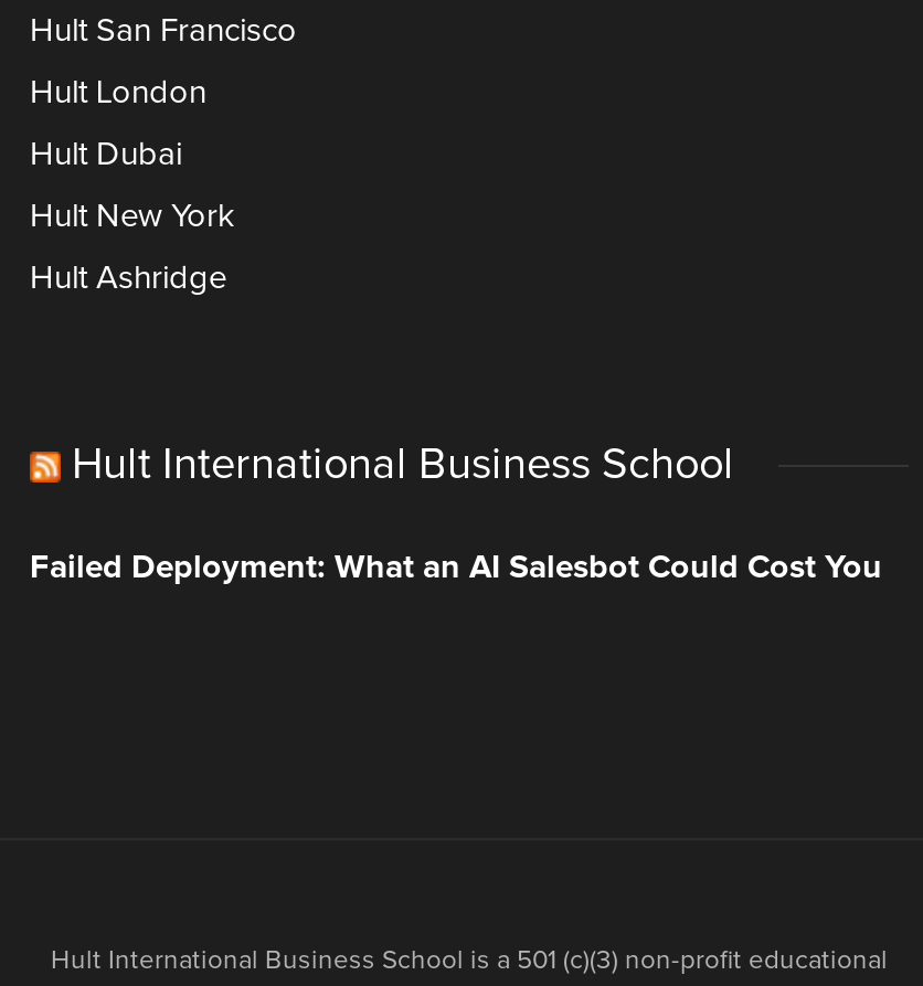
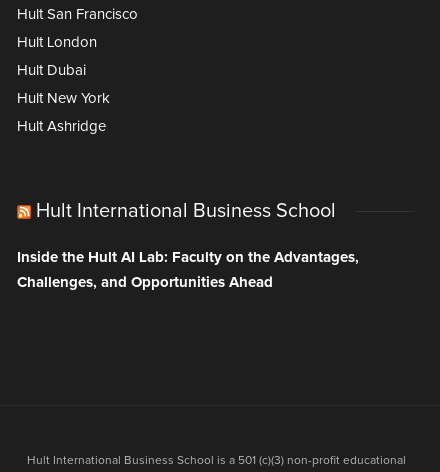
[30,551,891,584] Failed Deployment: What an AI Salesbot Could Cost You -> [17,250,359,290] Inside the Hult AI Lab: Faculty on the Advantages, | Challenges, and Opportunities Ahead

